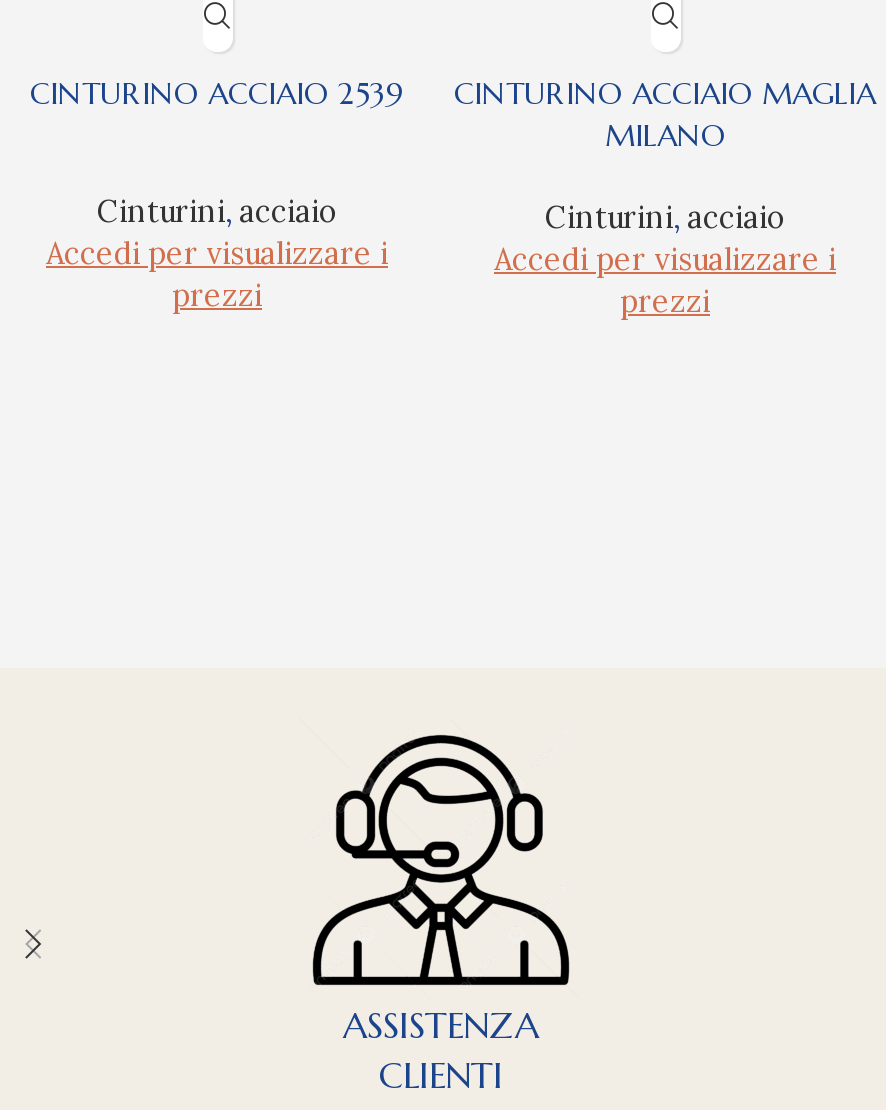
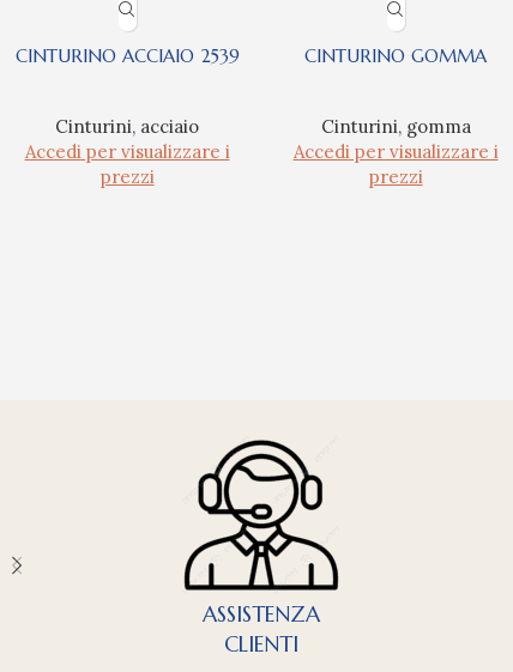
[454,74,876,154] CINTURINO ACCIAIO MAGLIA | MILANO -> [304,44,487,67] CINTURINO GOMMA
[545,198,785,236] Cinturini, acciaio -> [321,115,470,138] Cinturini, gomma

